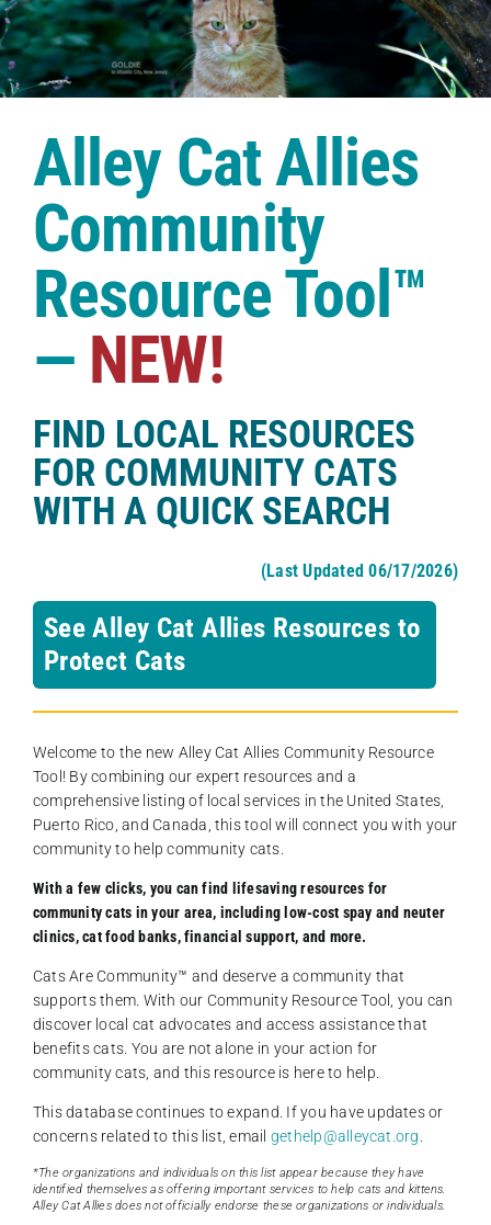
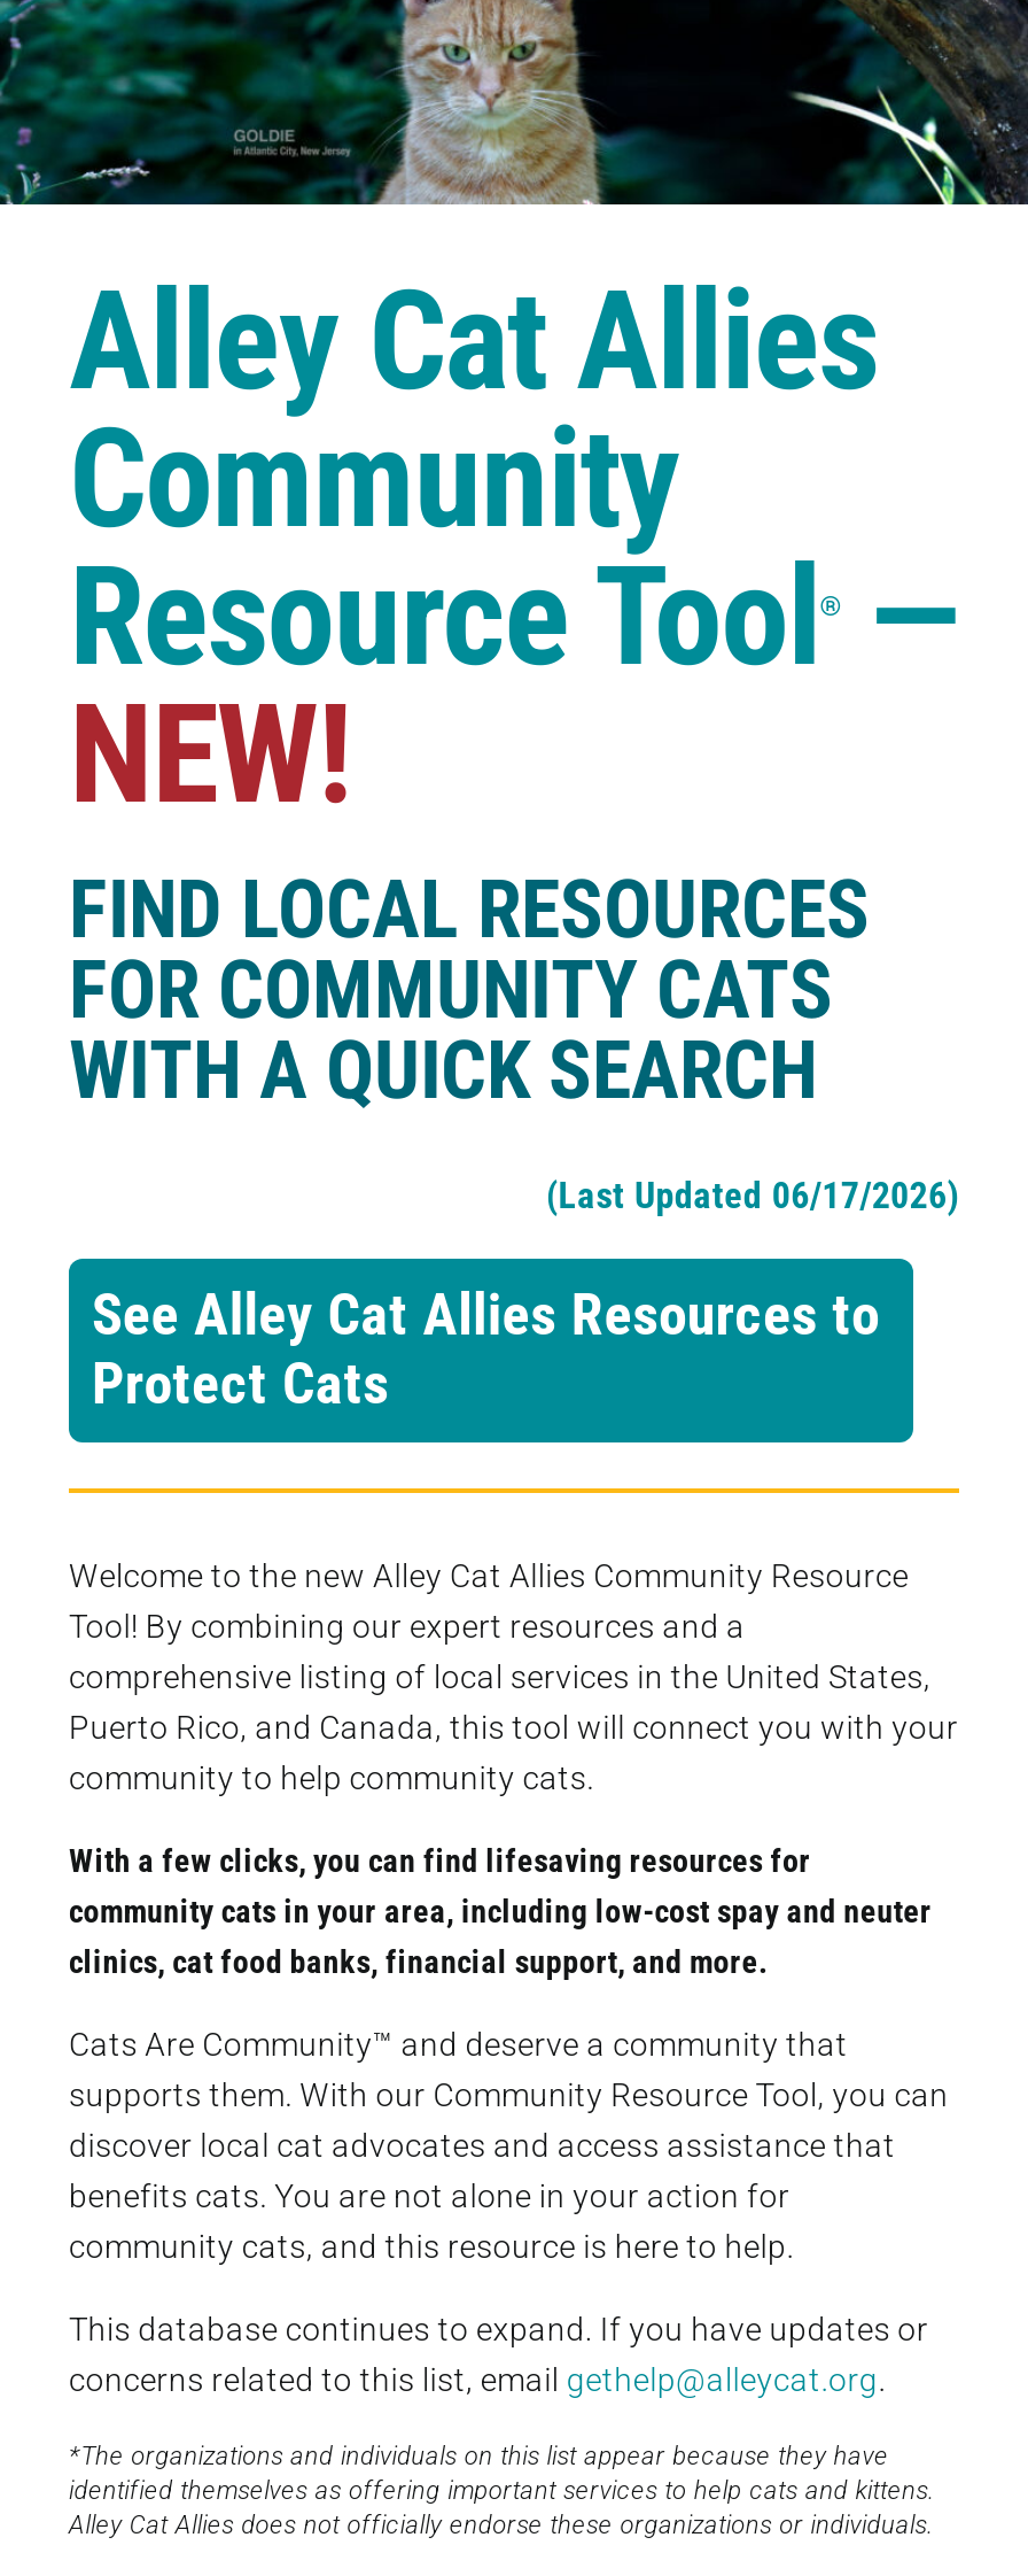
[33,256,427,399] Resource Tool™ | — NEW! -> [69,535,958,836] Resource Tool ® — | NEW!

